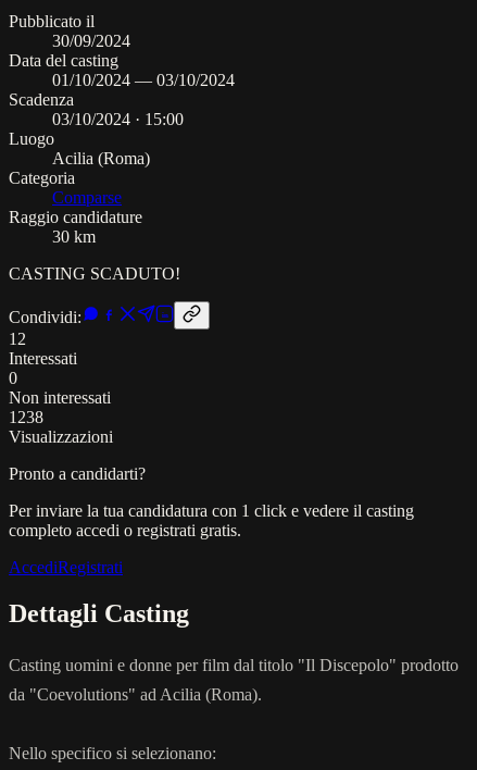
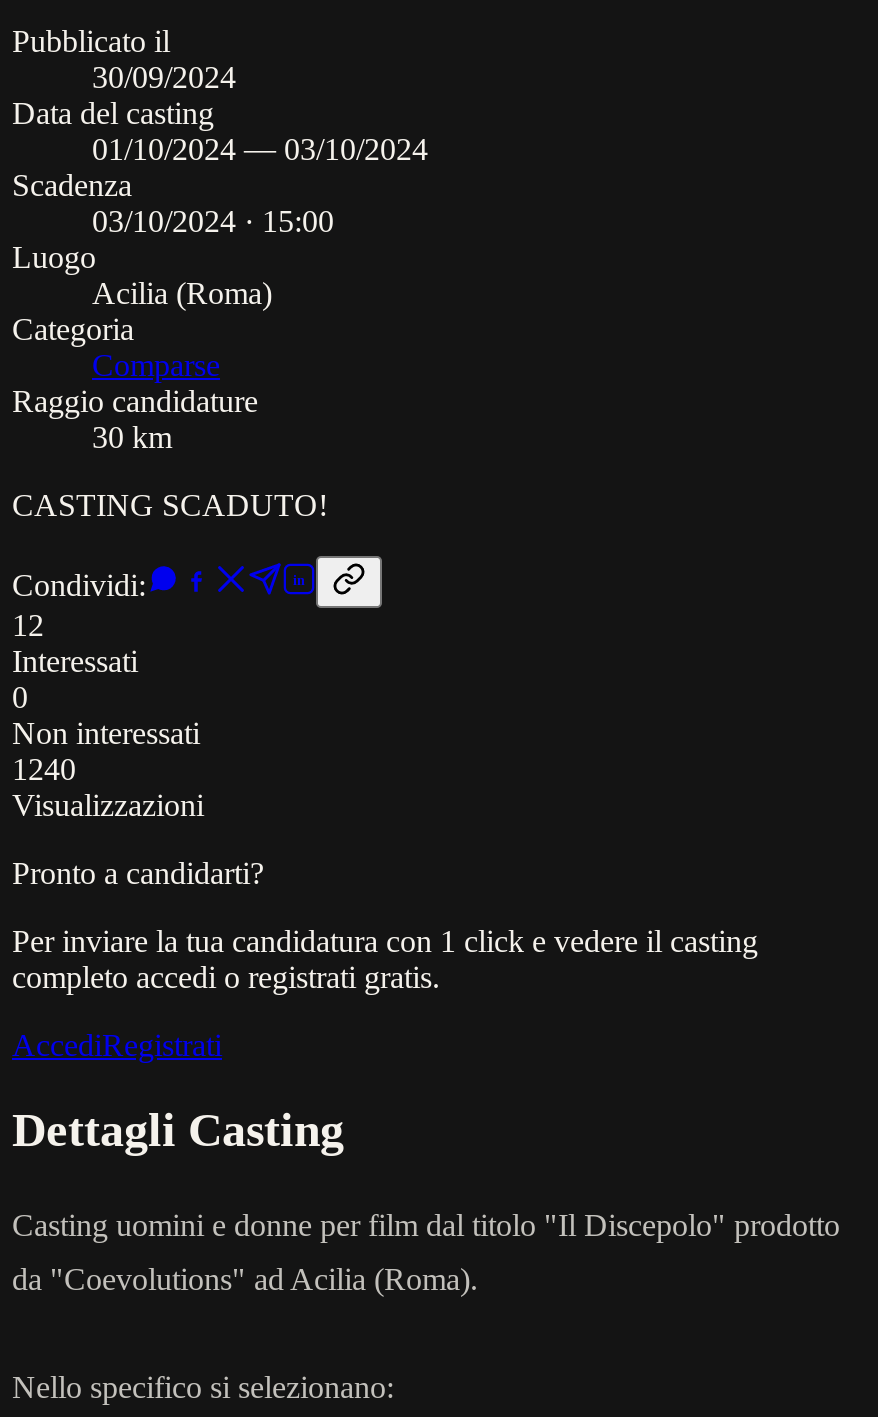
[9,408,43,426] 1238 -> [12,752,76,786] 1240

